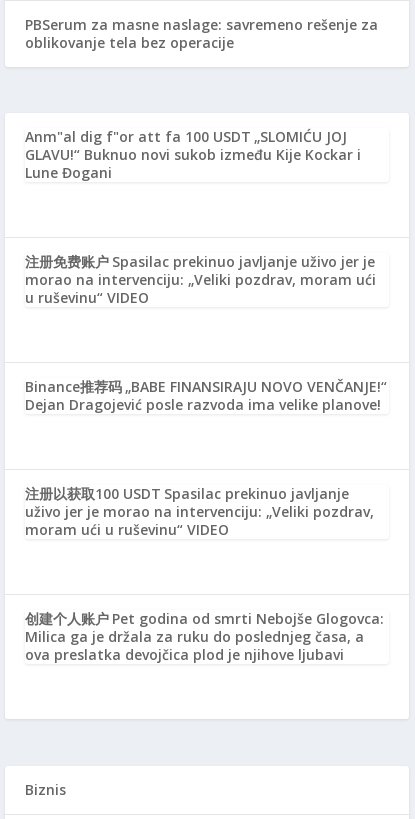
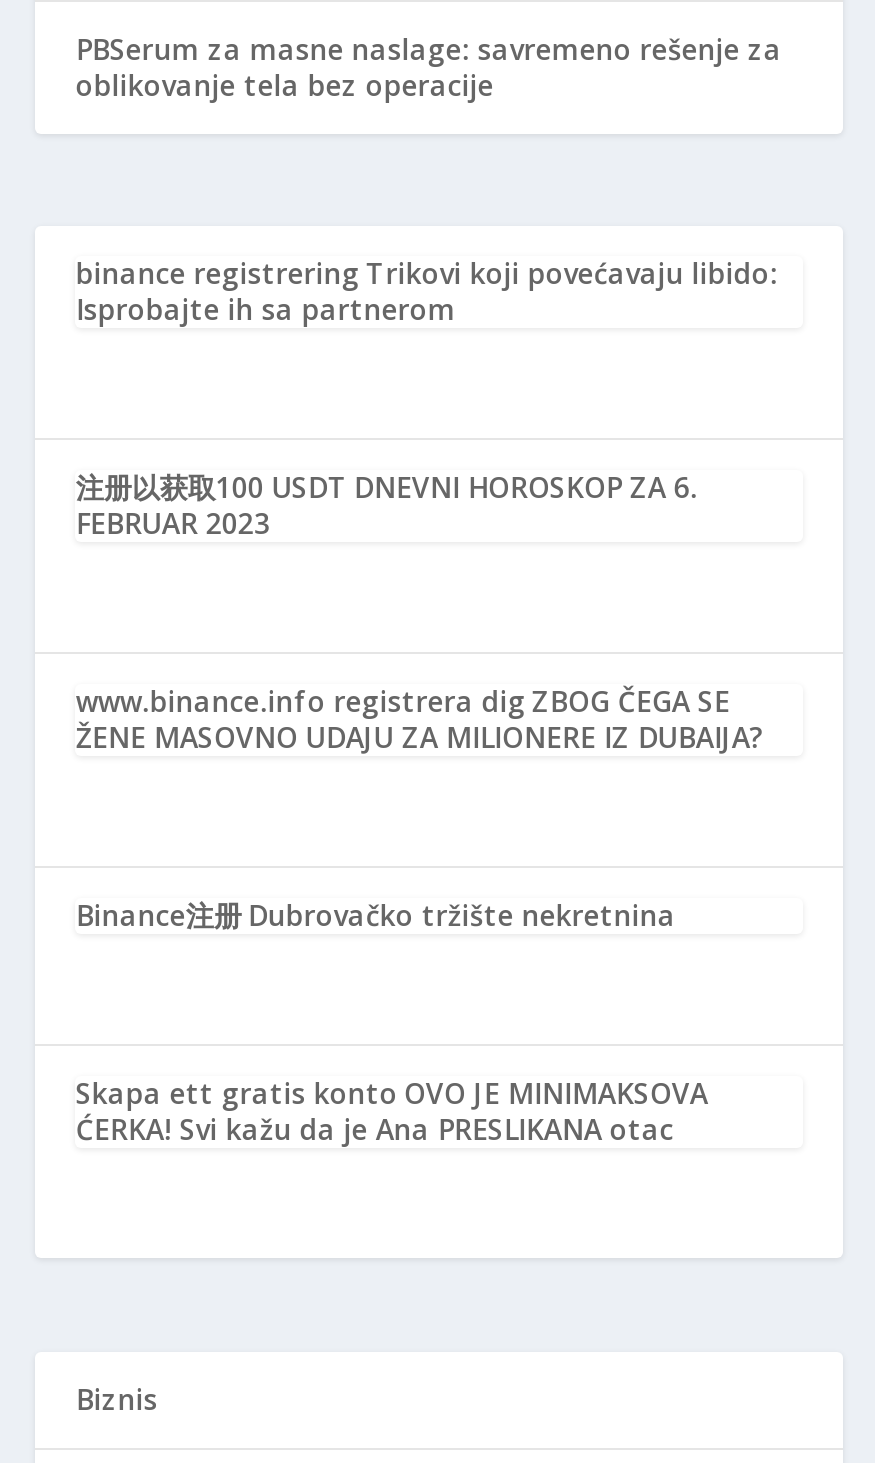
[25,127,361,182] Anm"al dig f"or att fa 100 USDT „SLOMIĆU JOJ | GLAVU!“ Buknuo novi sukob između Kije Kockar i | Lune Đogani -> [76,255,778,329] binance registrering Trikovi koji povećavaju libido: | Isprobajte ih sa partnerom
[25,252,376,307] 注册免费账户 Spasilac prekinuo javljanje uživo jer je | morao na intervenciju: „Veliki pozdrav, moram ući | u ruševinu“ VIDEO -> [76,469,698,543] 注册以获取100 USDT DNEVNI HOROSKOP ZA 6. | FEBRUAR 2023
[25,377,387,414] Binance推荐码 „BABE FINANSIRAJU NOVO VENČANJE!“ | Dejan Dragojević posle razvoda ima velike planove! -> [76,683,764,757] www.binance.info registrera dig ZBOG ČEGA SE | ŽENE MASOVNO UDAJU ZA MILIONERE IZ DUBAIJA?
[25,484,374,539] 注册以获取100 USDT Spasilac prekinuo javljanje | uživo jer je morao na intervenciju: „Veliki pozdrav, | moram ući u ruševinu“ VIDEO -> [76,897,676,935] Binance注册 Dubrovačko tržište nekretnina
[25,609,384,664] 创建个人账户 Pet godina od smrti Nebojše Glogovca: | Milica ga je držala za ruku do poslednjeg časa, a | ova preslatka devojčica plod je njihove ljubavi -> [76,1075,708,1149] Skapa ett gratis konto OVO JE MINIMAKSOVA | ĆERKA! Svi kažu da je Ana PRESLIKANA otac

